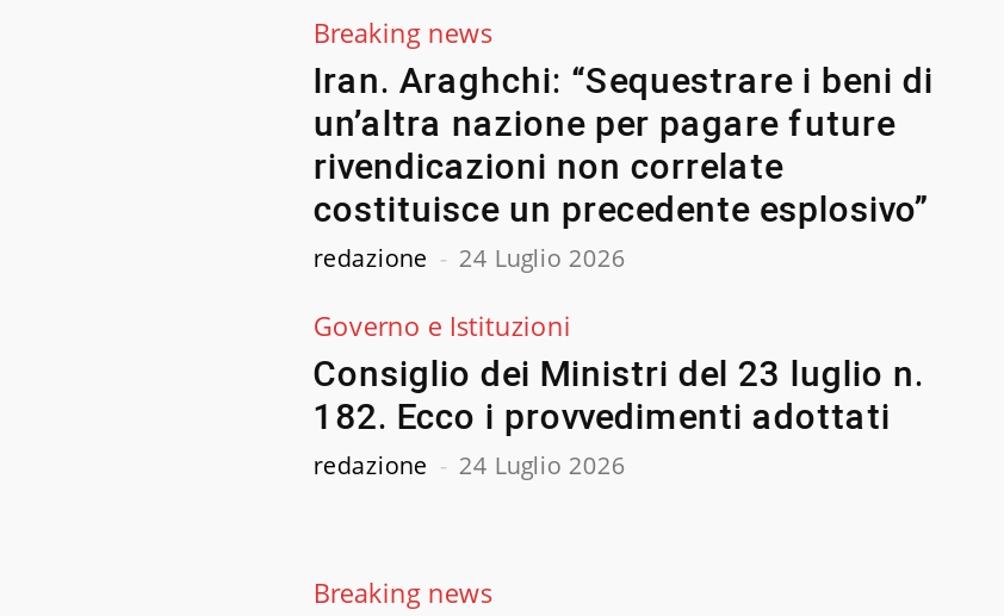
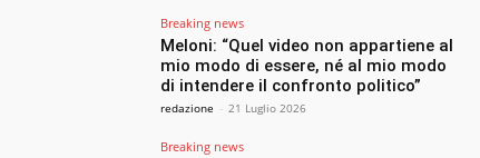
[313,60,933,482] Iran. Araghchi: “Sequestrare i beni di | un’altra nazione per pagare future | rivendicazioni non correlate | costituisce un precedente esplosivo” | redazione - 24 Luglio 2026 | Governo e Istituzioni | Consiglio dei Ministri del 23 luglio n. | 182. Ecco i provvedimenti adottati | redazione - 24 Luglio 2026 -> [161,35,454,115] Meloni: “Quel video non appartiene al | mio modo di essere, né al mio modo | di intendere il confronto politico” | redazione - 21 Luglio 2026

